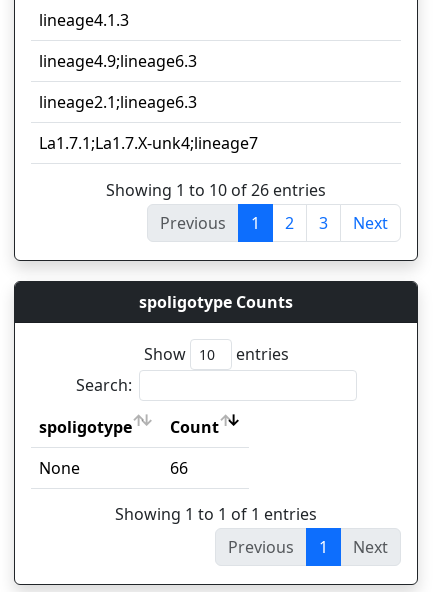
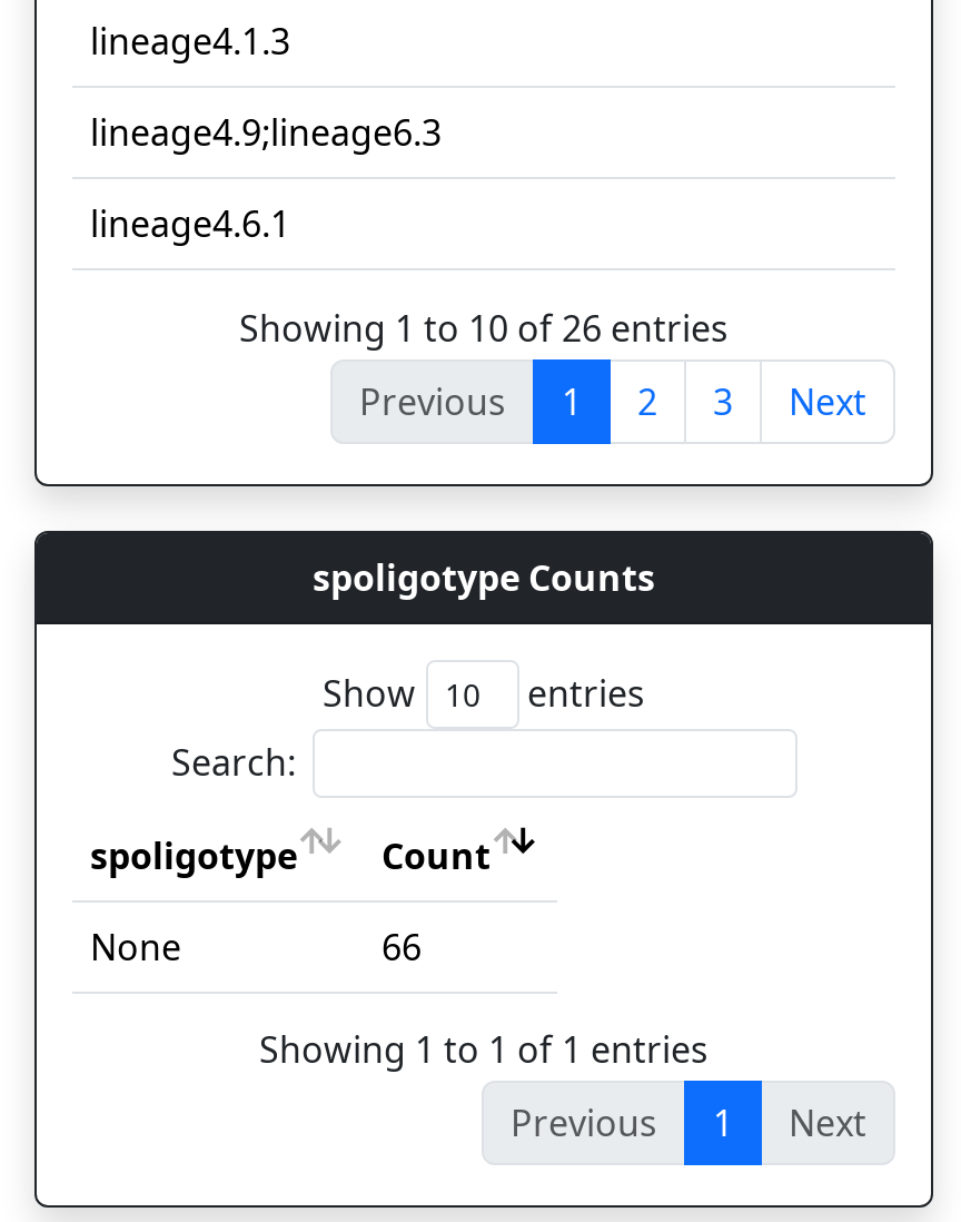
[39,91,258,154] lineage2.1;lineage6.3 | La1.7.1;La1.7.X-unk4;lineage7 -> [90,199,290,248] lineage4.6.1

